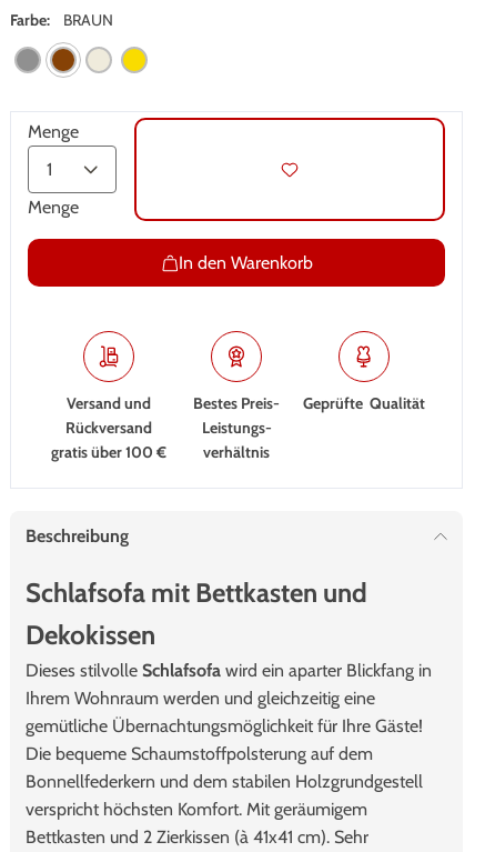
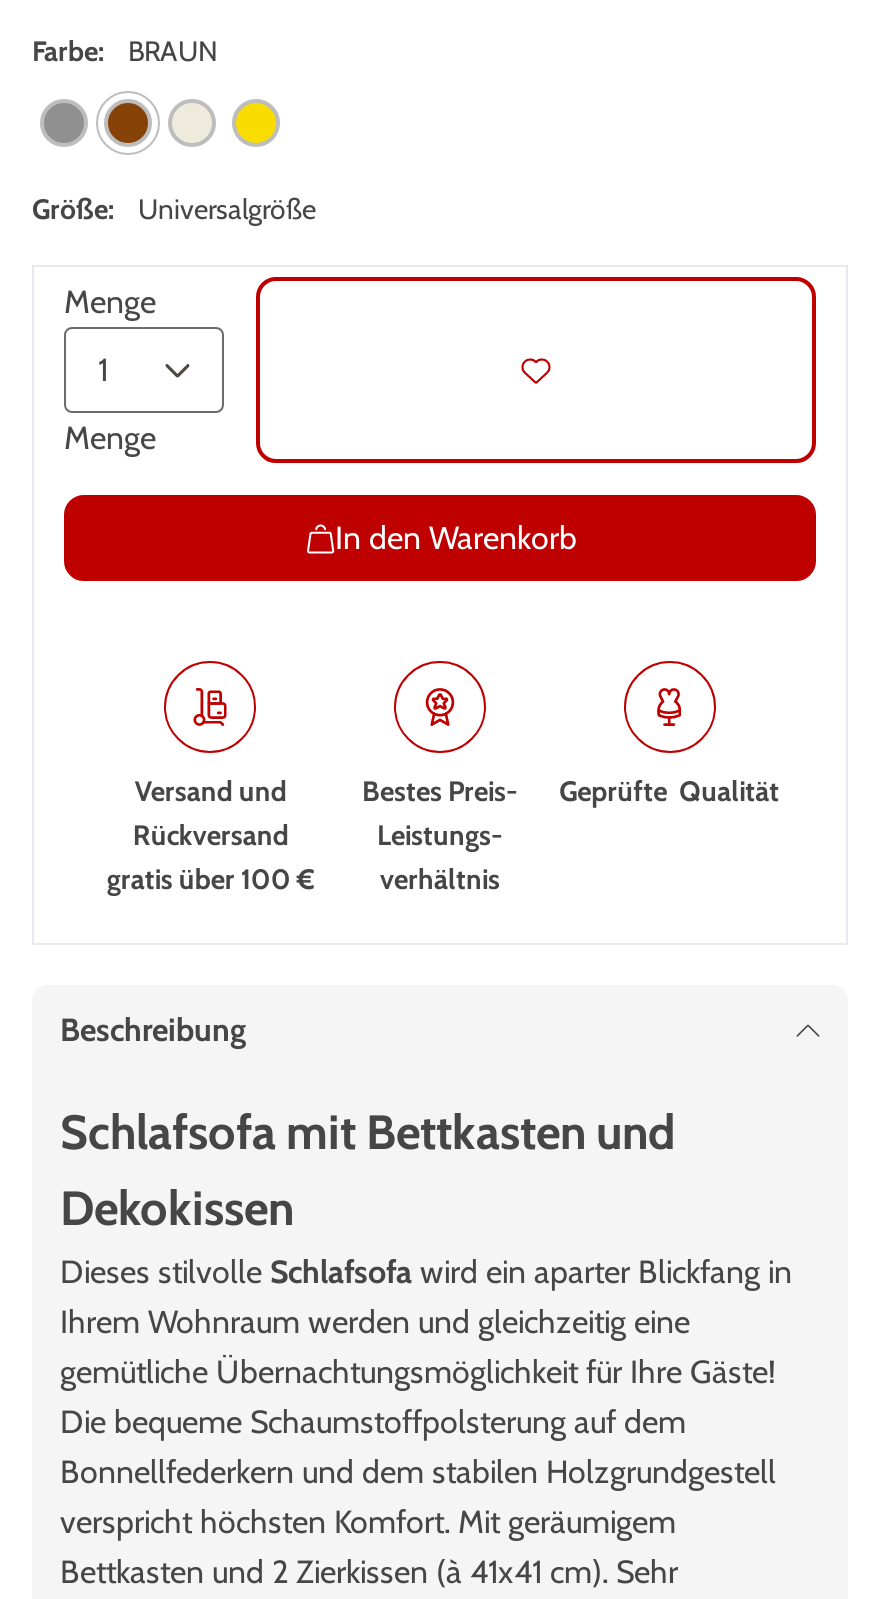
none -> [32,191,316,227] Größe: | Universalgröße

